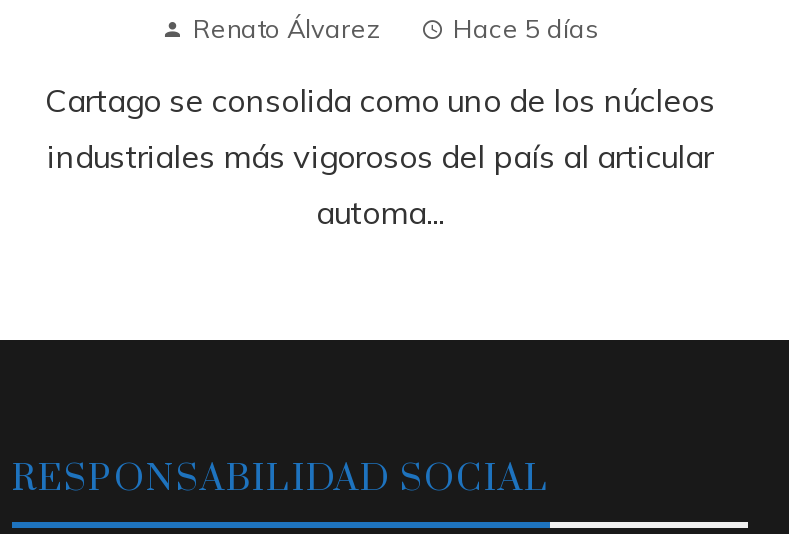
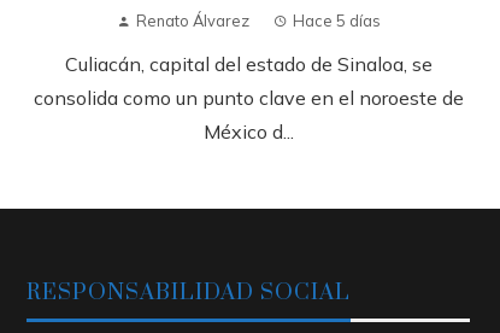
[45,79,715,231] Cartago se consolida como uno de los núcleos | industriales más vigorosos del país al articular | automa... -> [33,52,463,144] Culiacán, capital del estado de Sinaloa, se | consolida como un punto clave en el noroeste de | México d...

